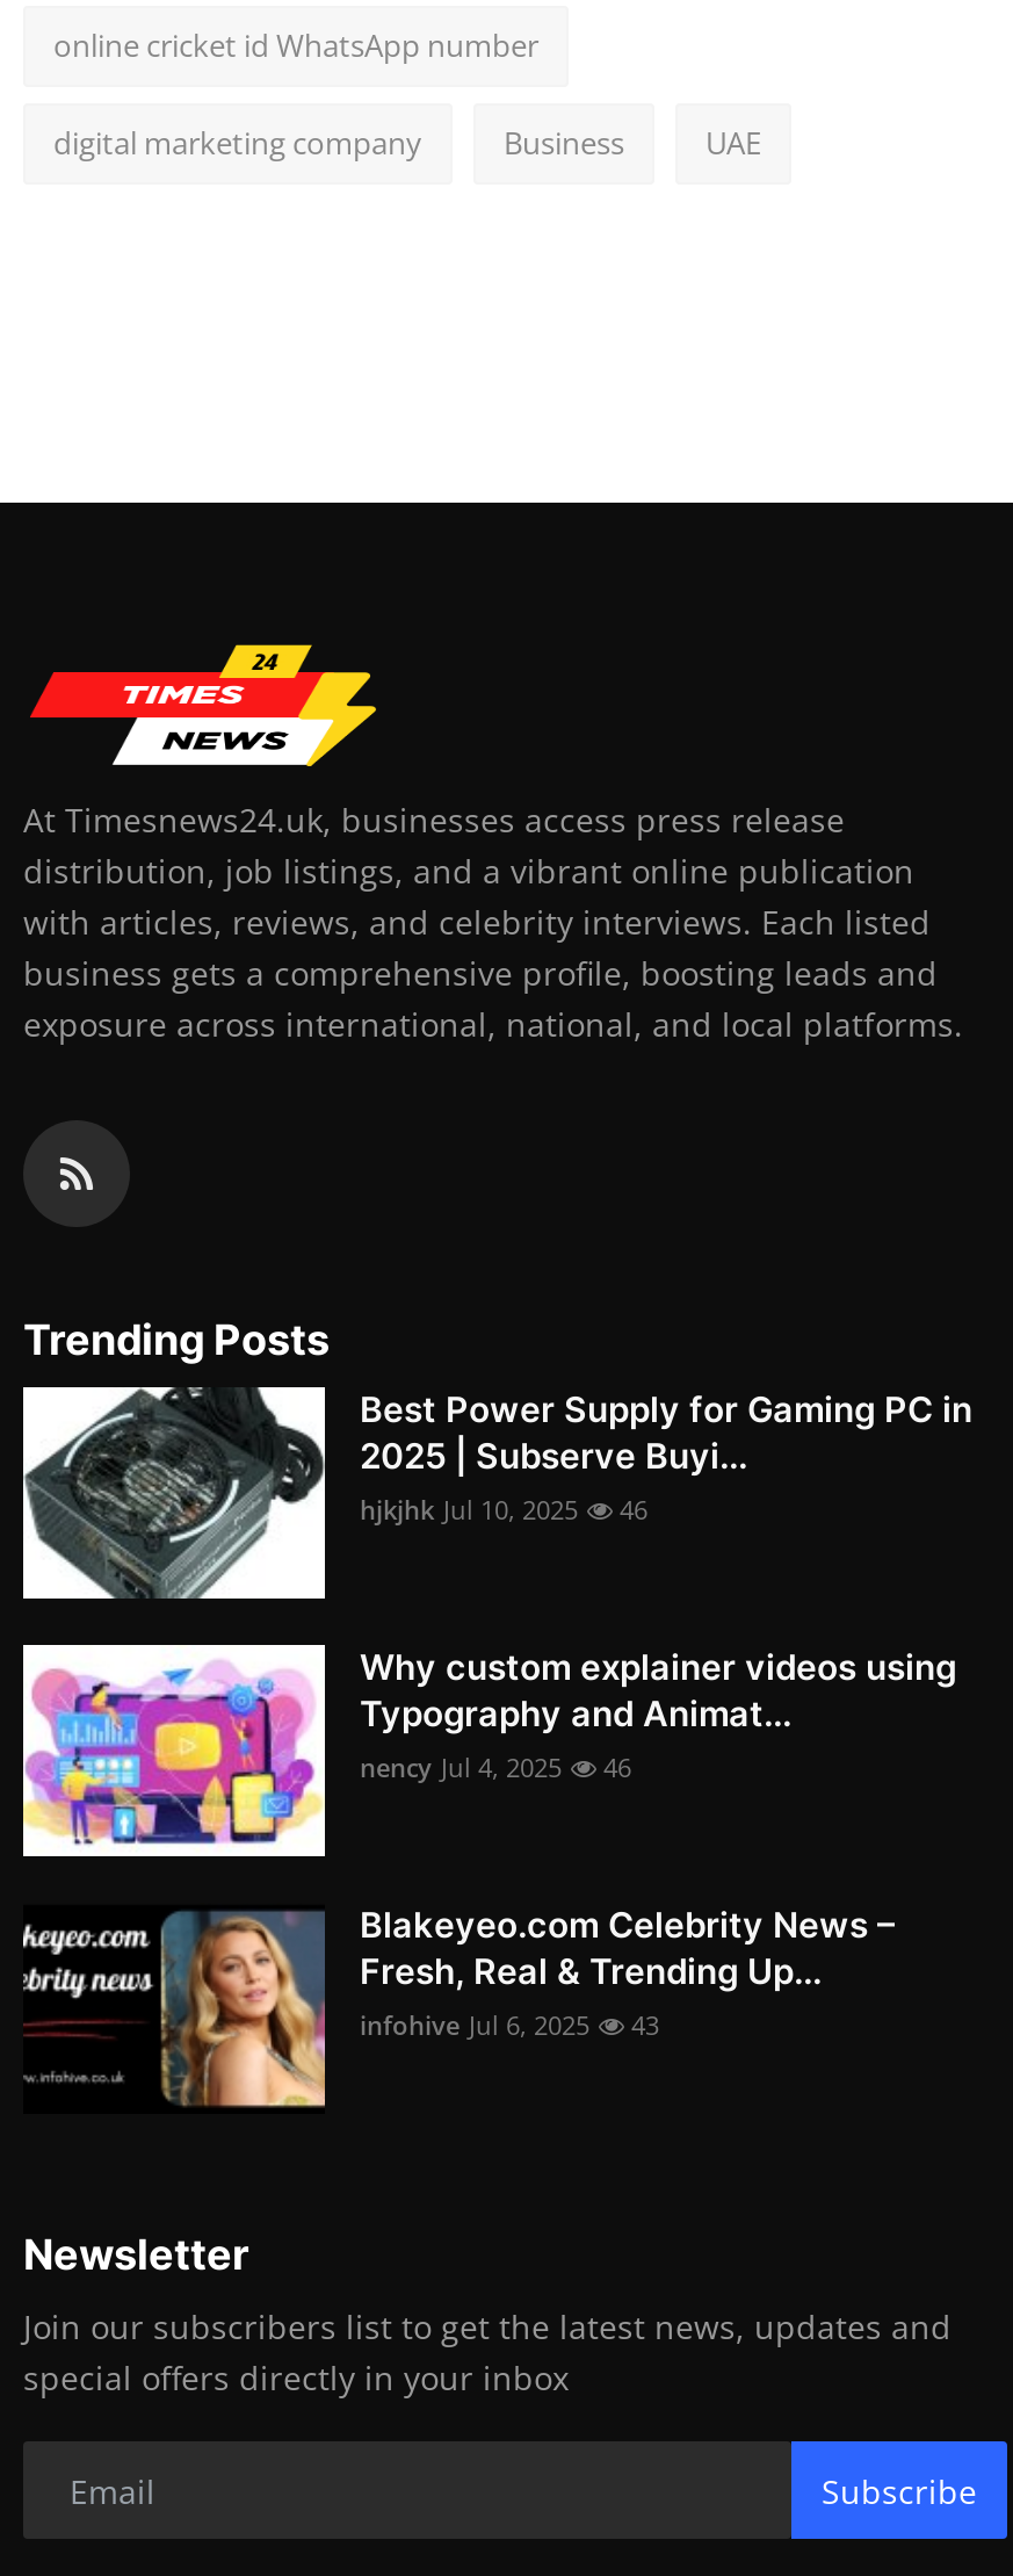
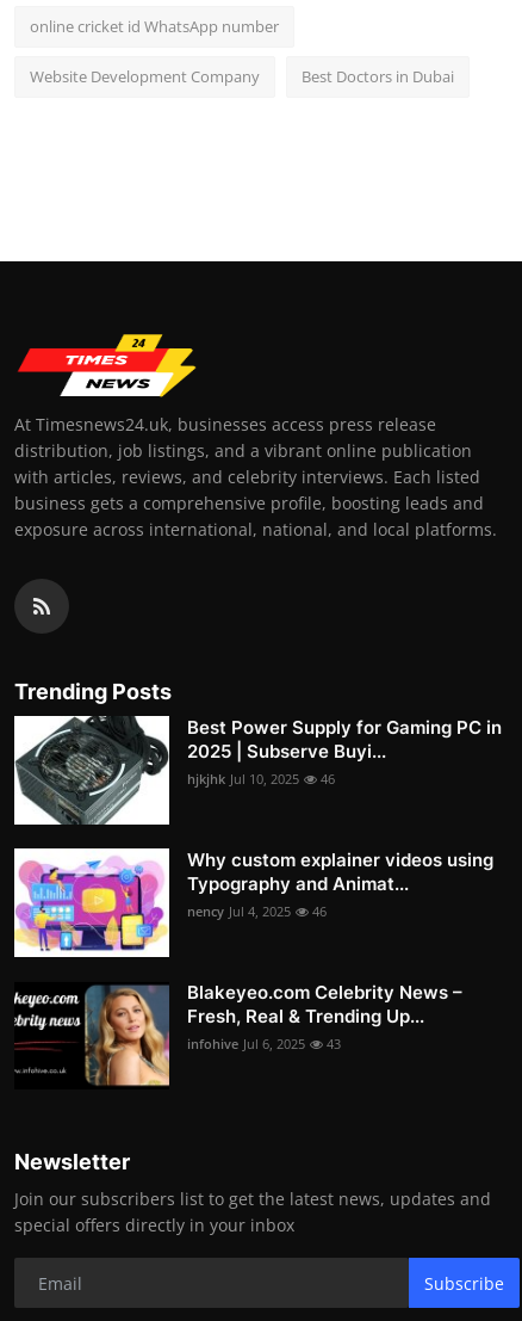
[53,123,761,165] digital marketing company | Business | UAE -> [30,66,454,88] Website Development Company | Best Doctors in Dubai

